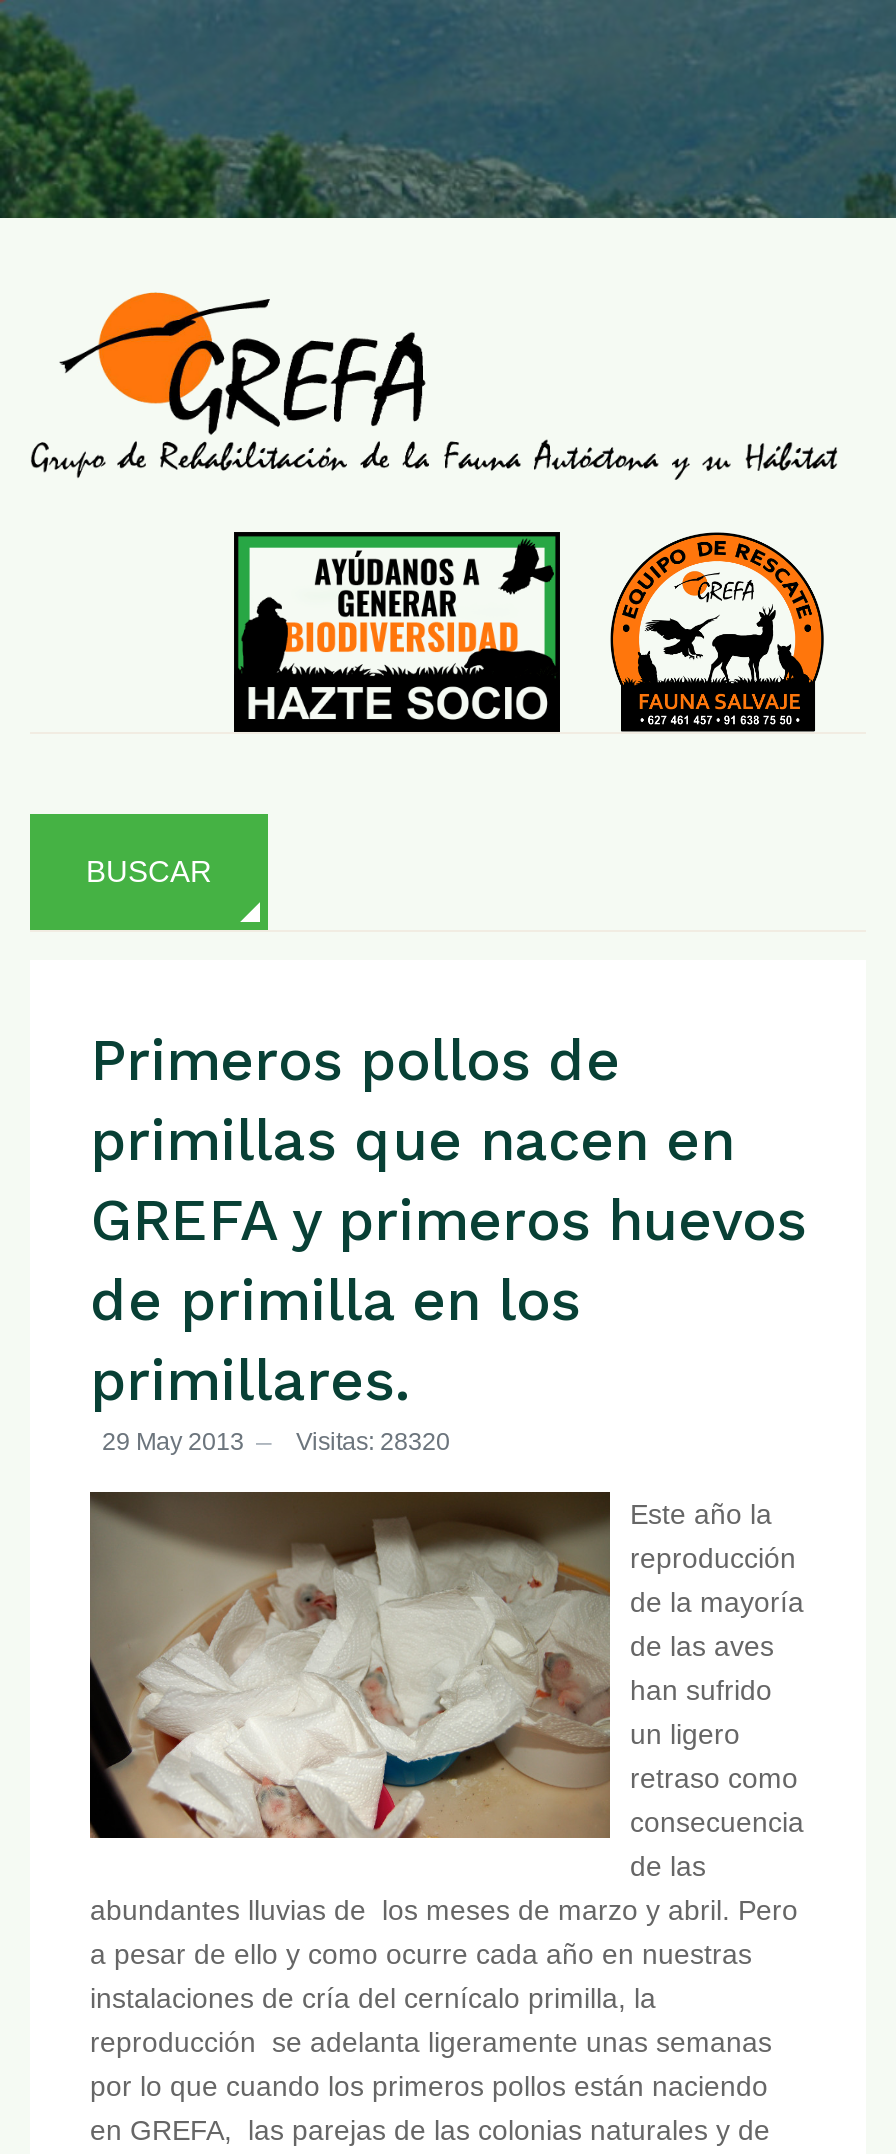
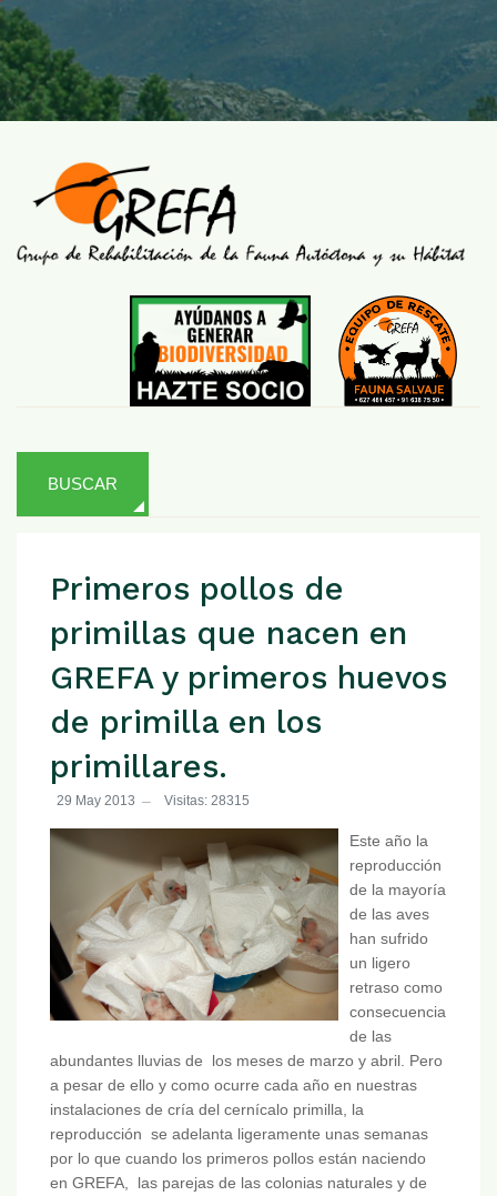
[102,1428,450,1456] 29 May 2013 Visitas: 28320 -> [57,793,250,808] 29 May 2013 Visitas: 28315

